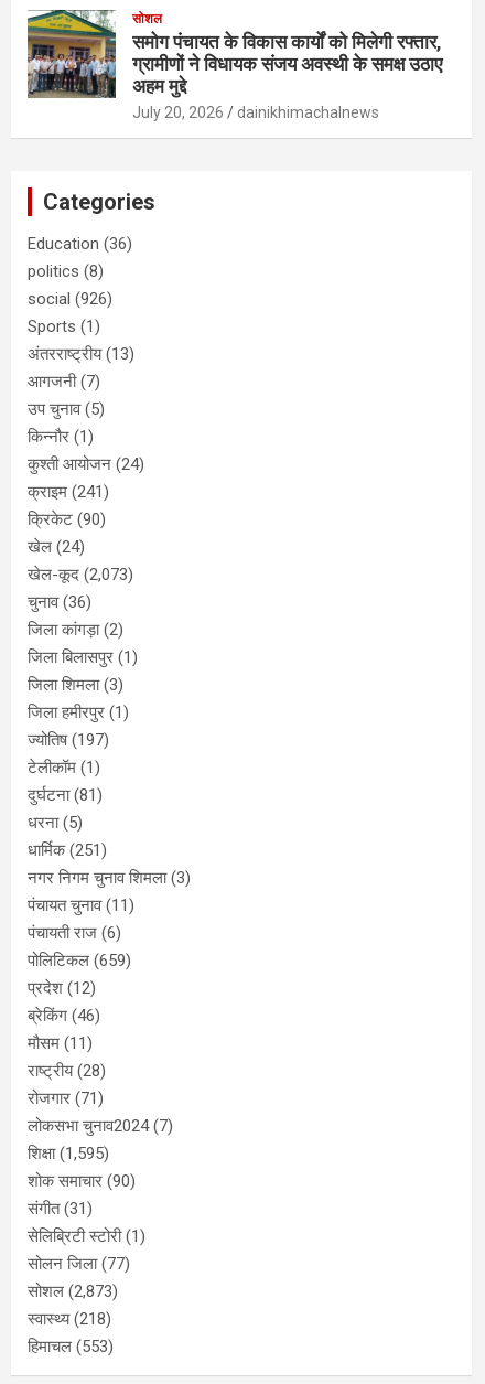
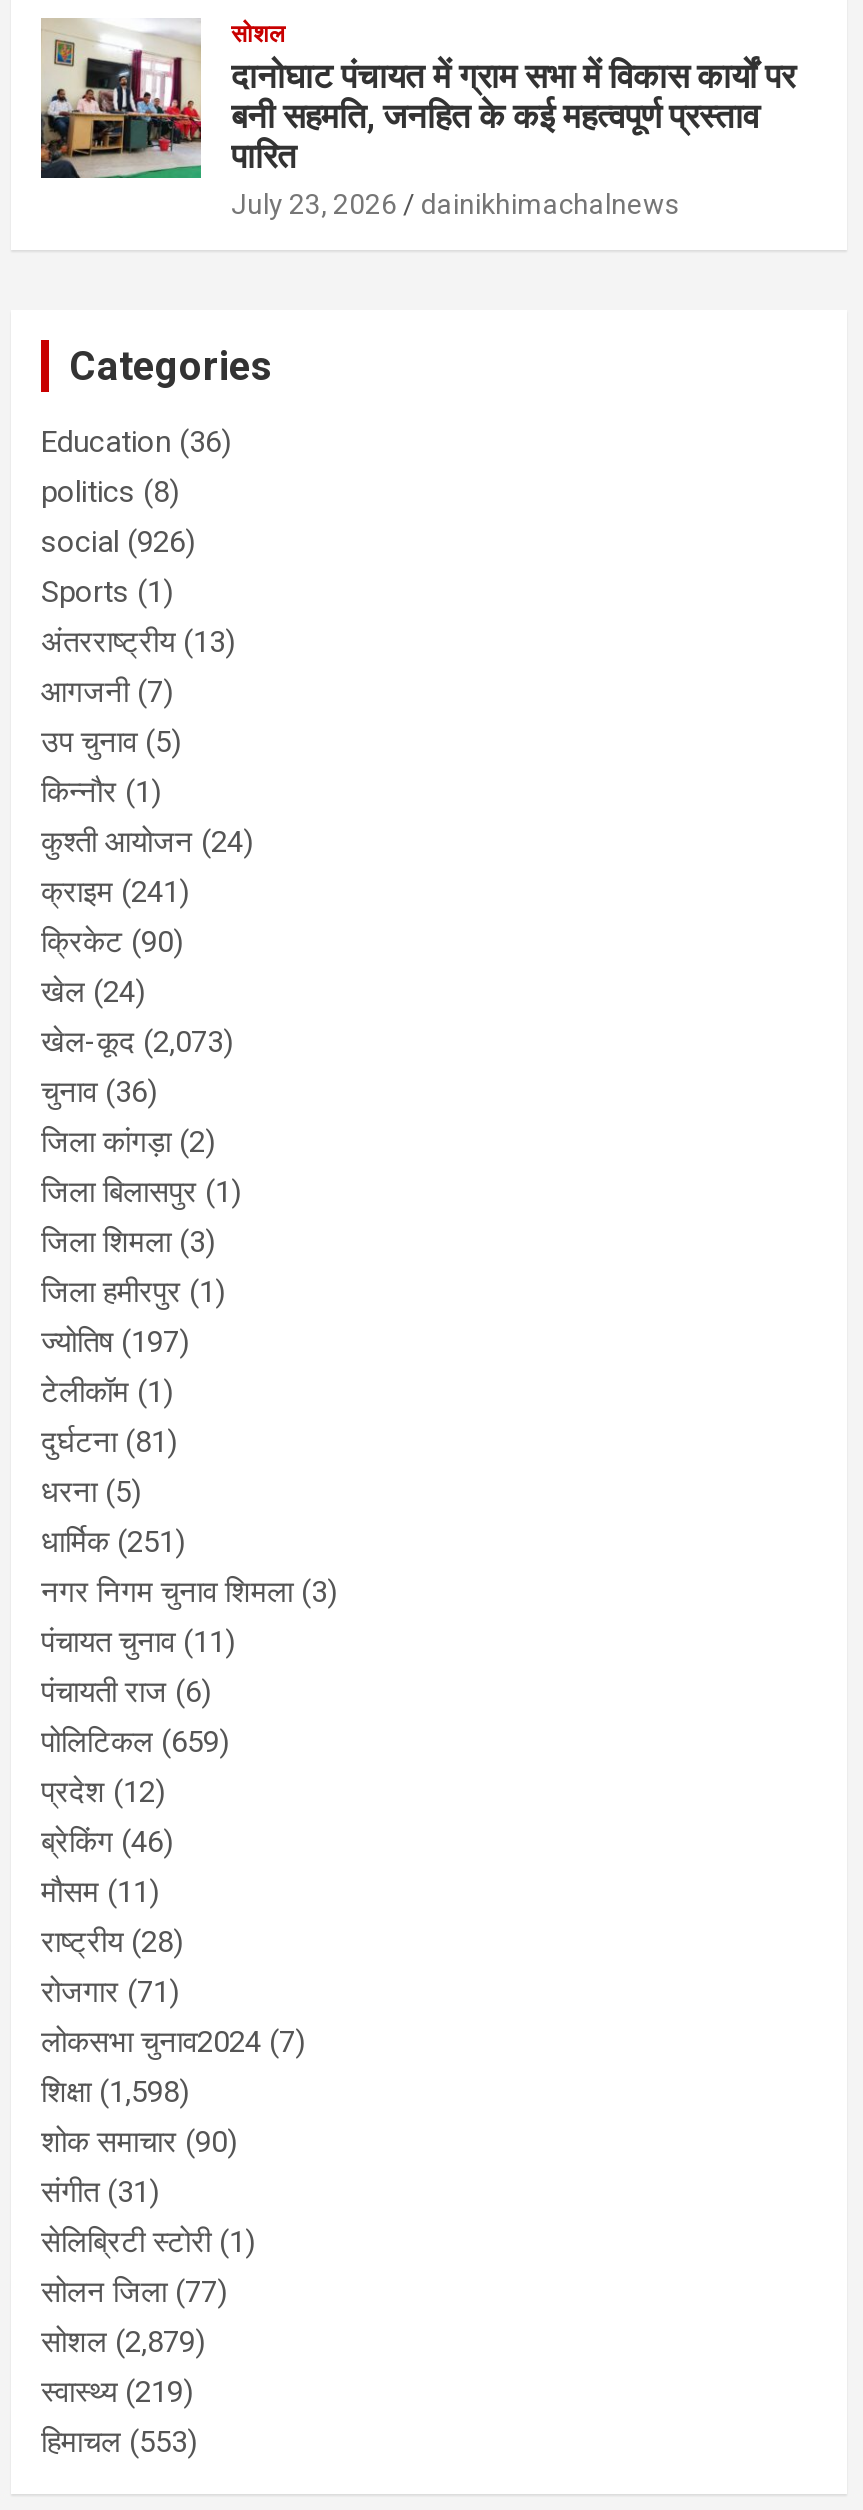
[26,9,442,121] [image] | समोग पंचायत के विकास कार्यों को मिलेगी रफ्तार, | ग्रामीणों ने विधायक संजय अवस्थी के समक्ष उठाए | अहम मुद्दे | July 20, 2026 -> [39,18,795,220] [image] | दानोघाट पंचायत में ग्राम सभा में विकास कार्यों पर | बनी सहमति, जनहित के कई महत्वपूर्ण प्रस्ताव | पारित | July 23, 2026
[28,1143,109,1163] शिक्षा (1,595) -> [41,2074,189,2110] शिक्षा (1,598)
[28,1281,118,1301] सोशल (2,873) -> [41,2324,205,2360] सोशल (2,879)
[28,1309,111,1329] स्वास्थ्य (218) -> [41,2374,193,2410] स्वास्थ्य (219)

